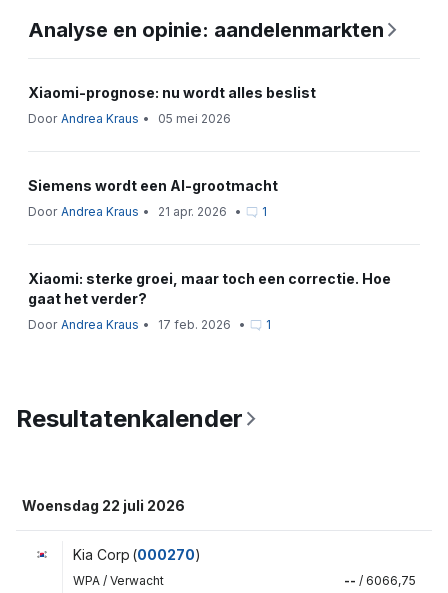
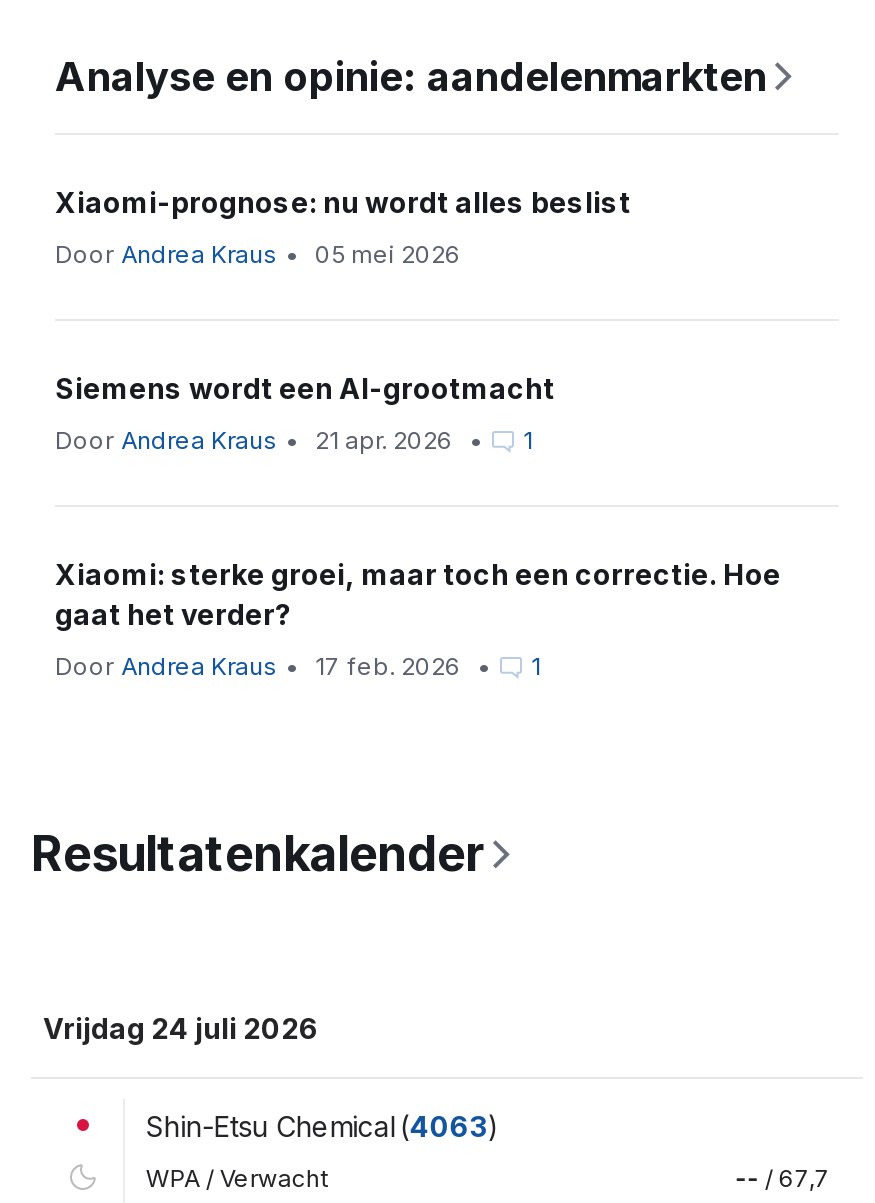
[22,497,185,514] Woensdag 22 juli 2026 -> [43,1011,319,1045] Vrijdag 24 juli 2026
[73,546,201,563] Kia Corp (000270) -> [146,1109,500,1143] Shin-Etsu Chemical (4063)
[344,573,416,588] -- / 6066,75 -> [735,1163,831,1193] -- / 67,7

